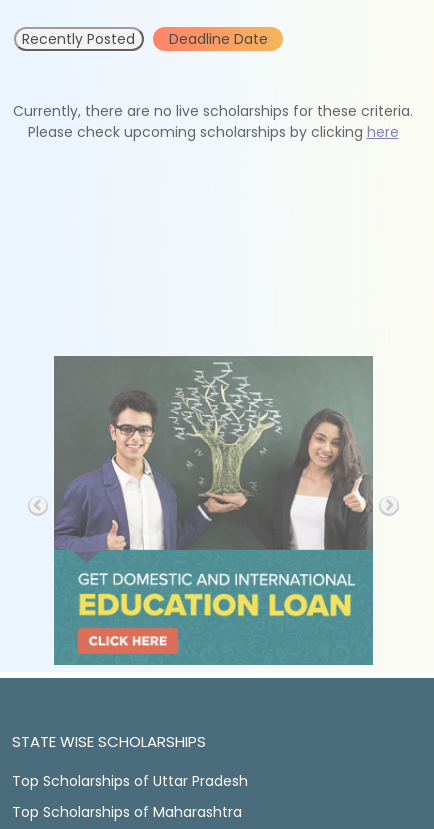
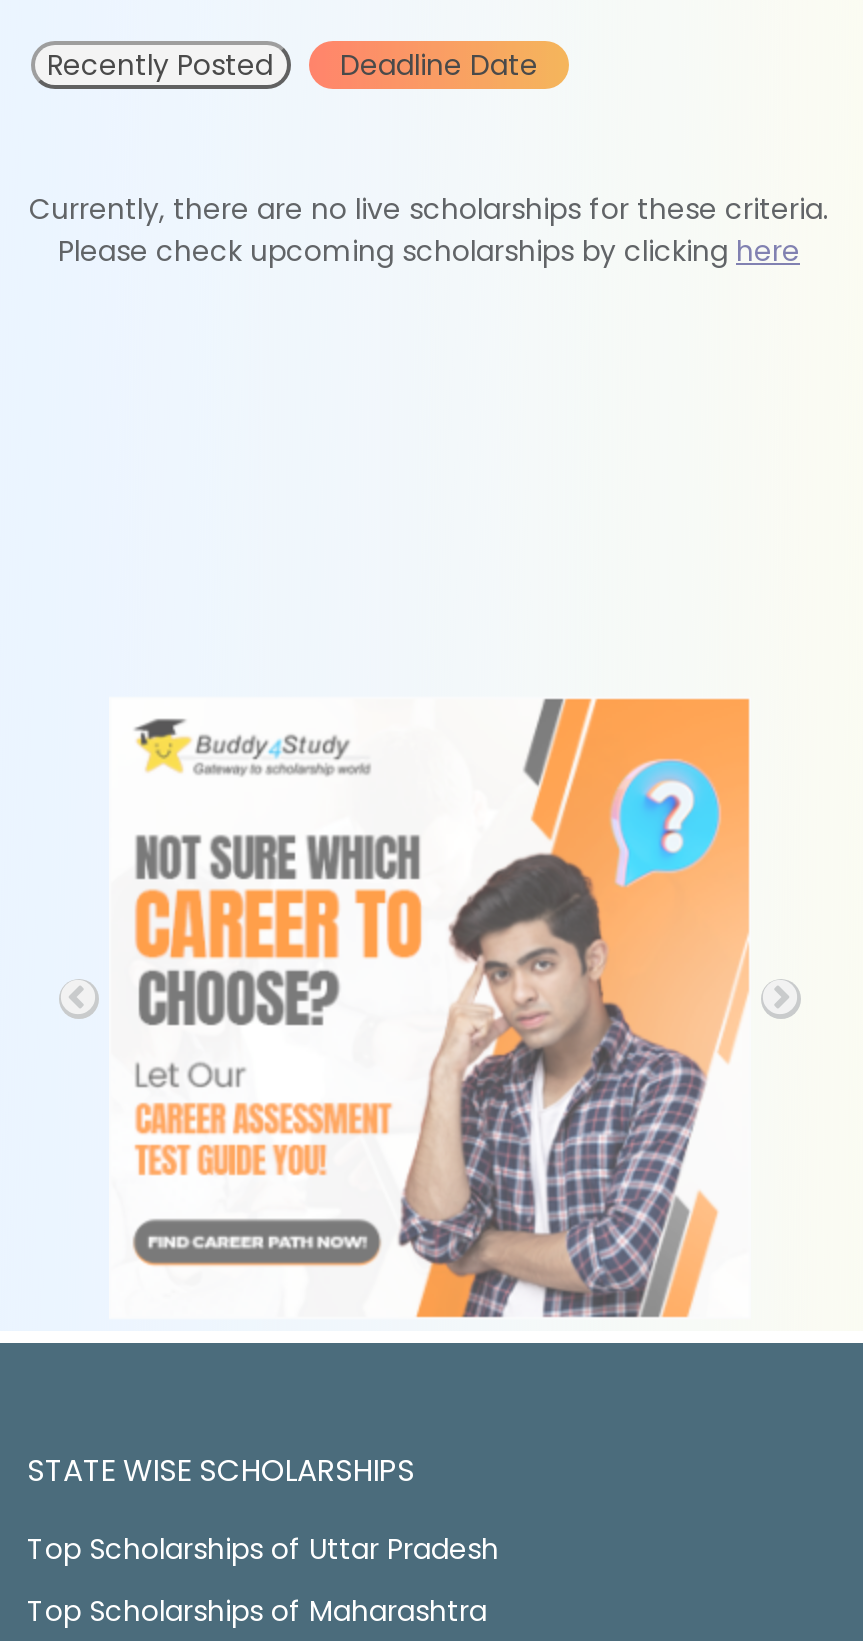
[53,355,374,666] [image] -> [111,697,751,1319] [image]

